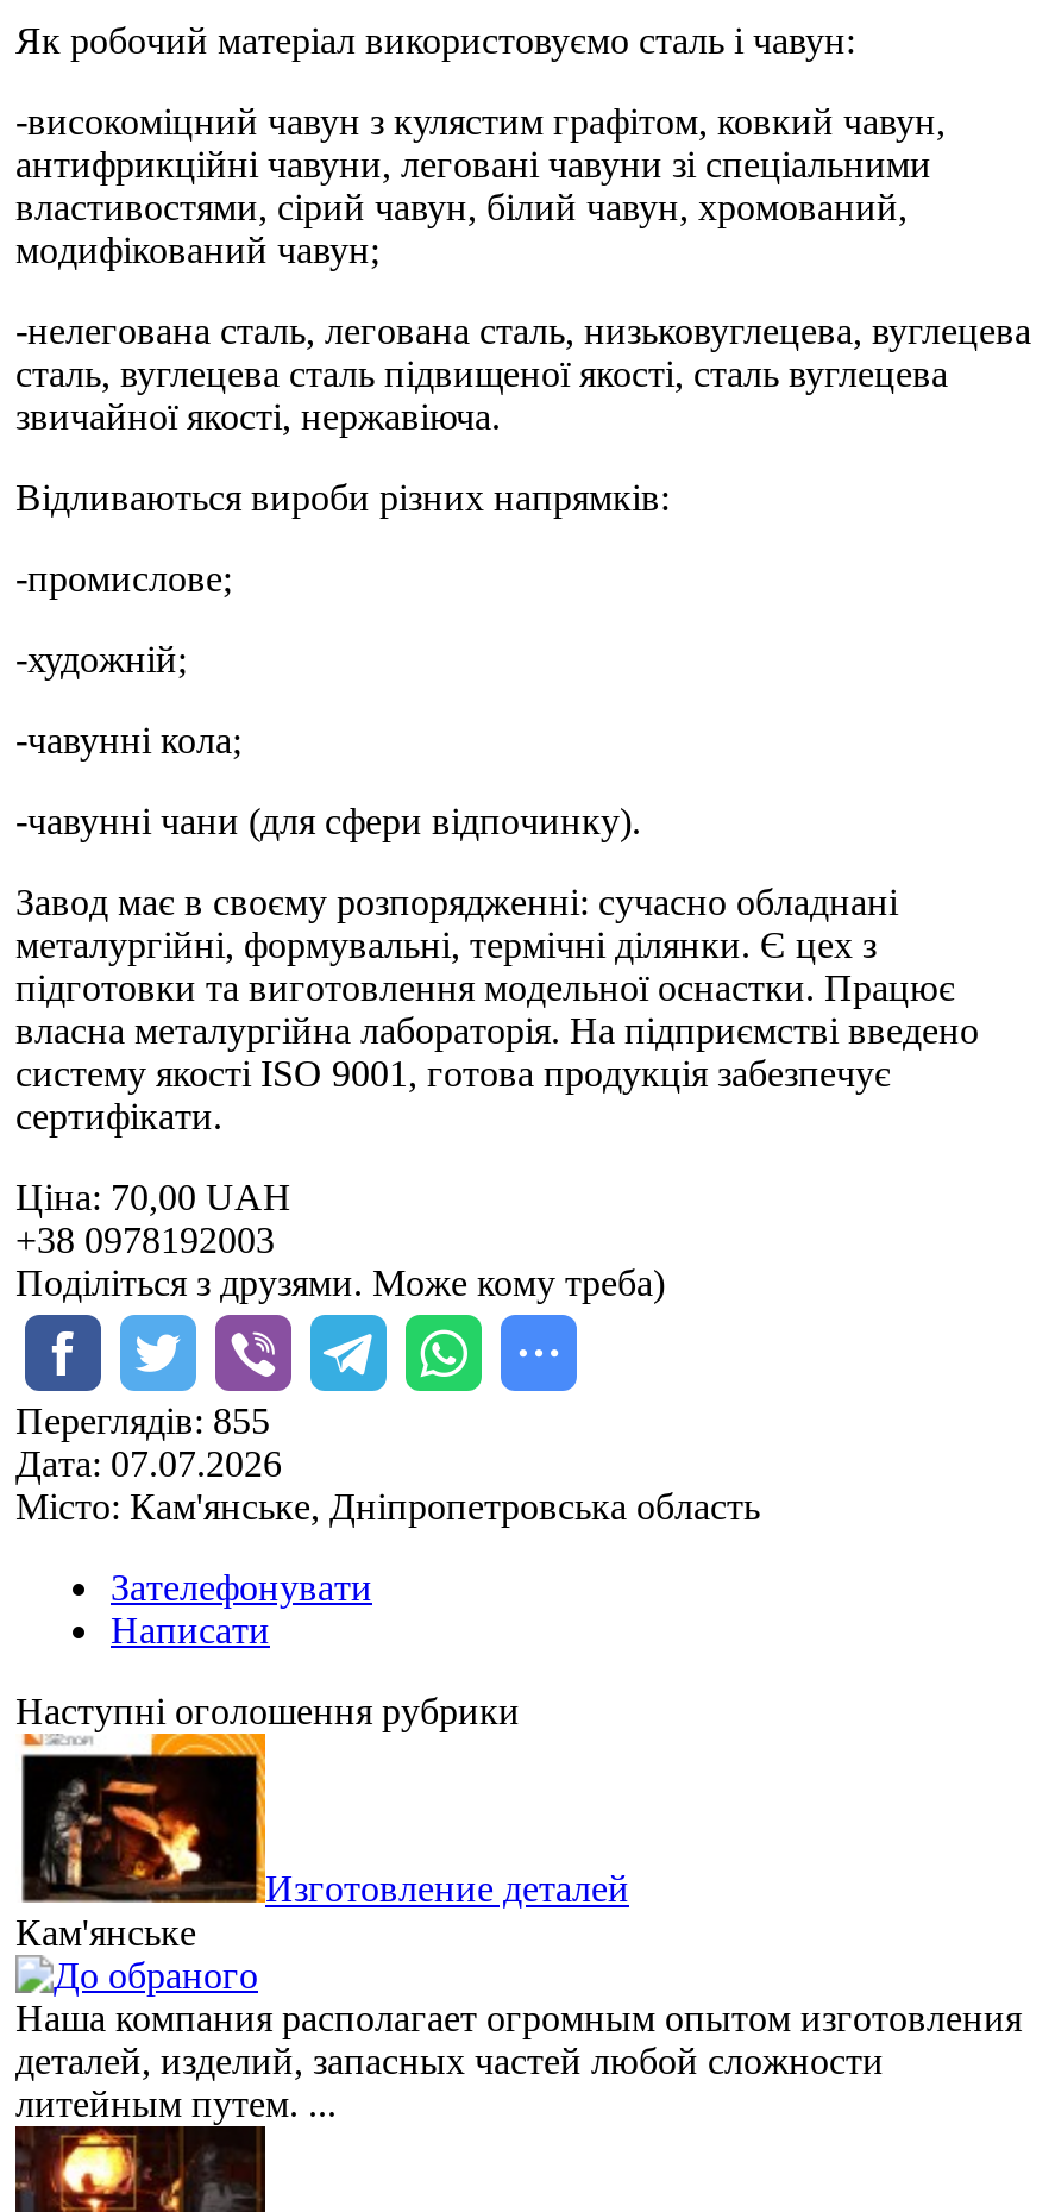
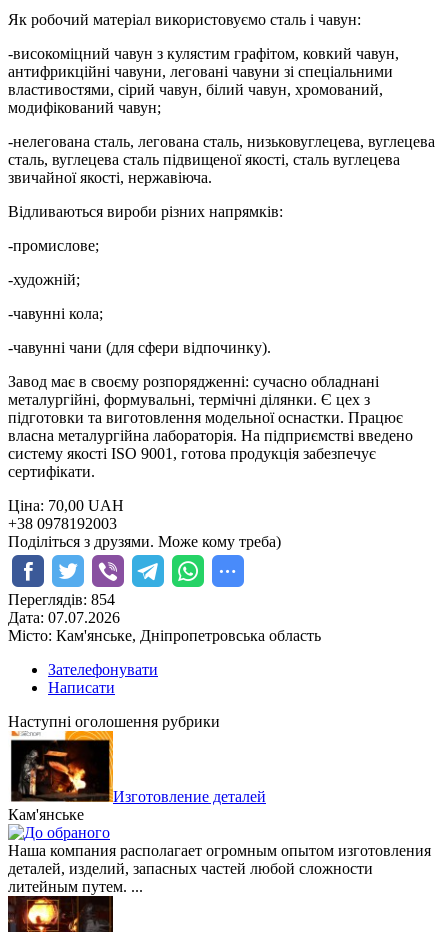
[15,1400,270,1441] Переглядів: 855 -> [8,591,115,608] Переглядів: 854

